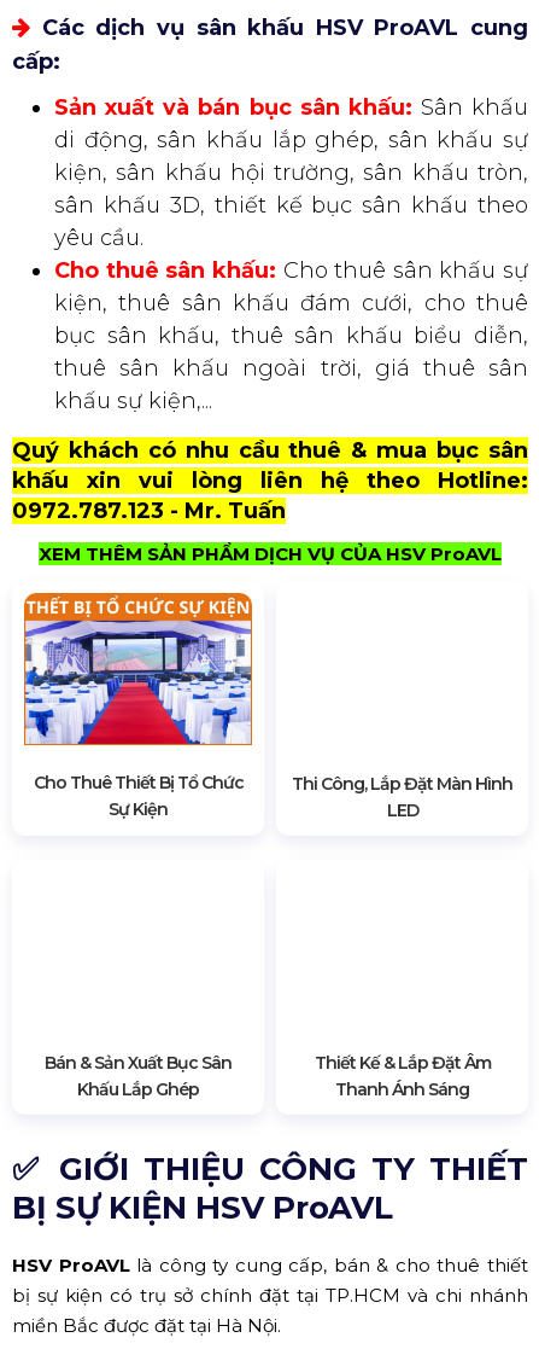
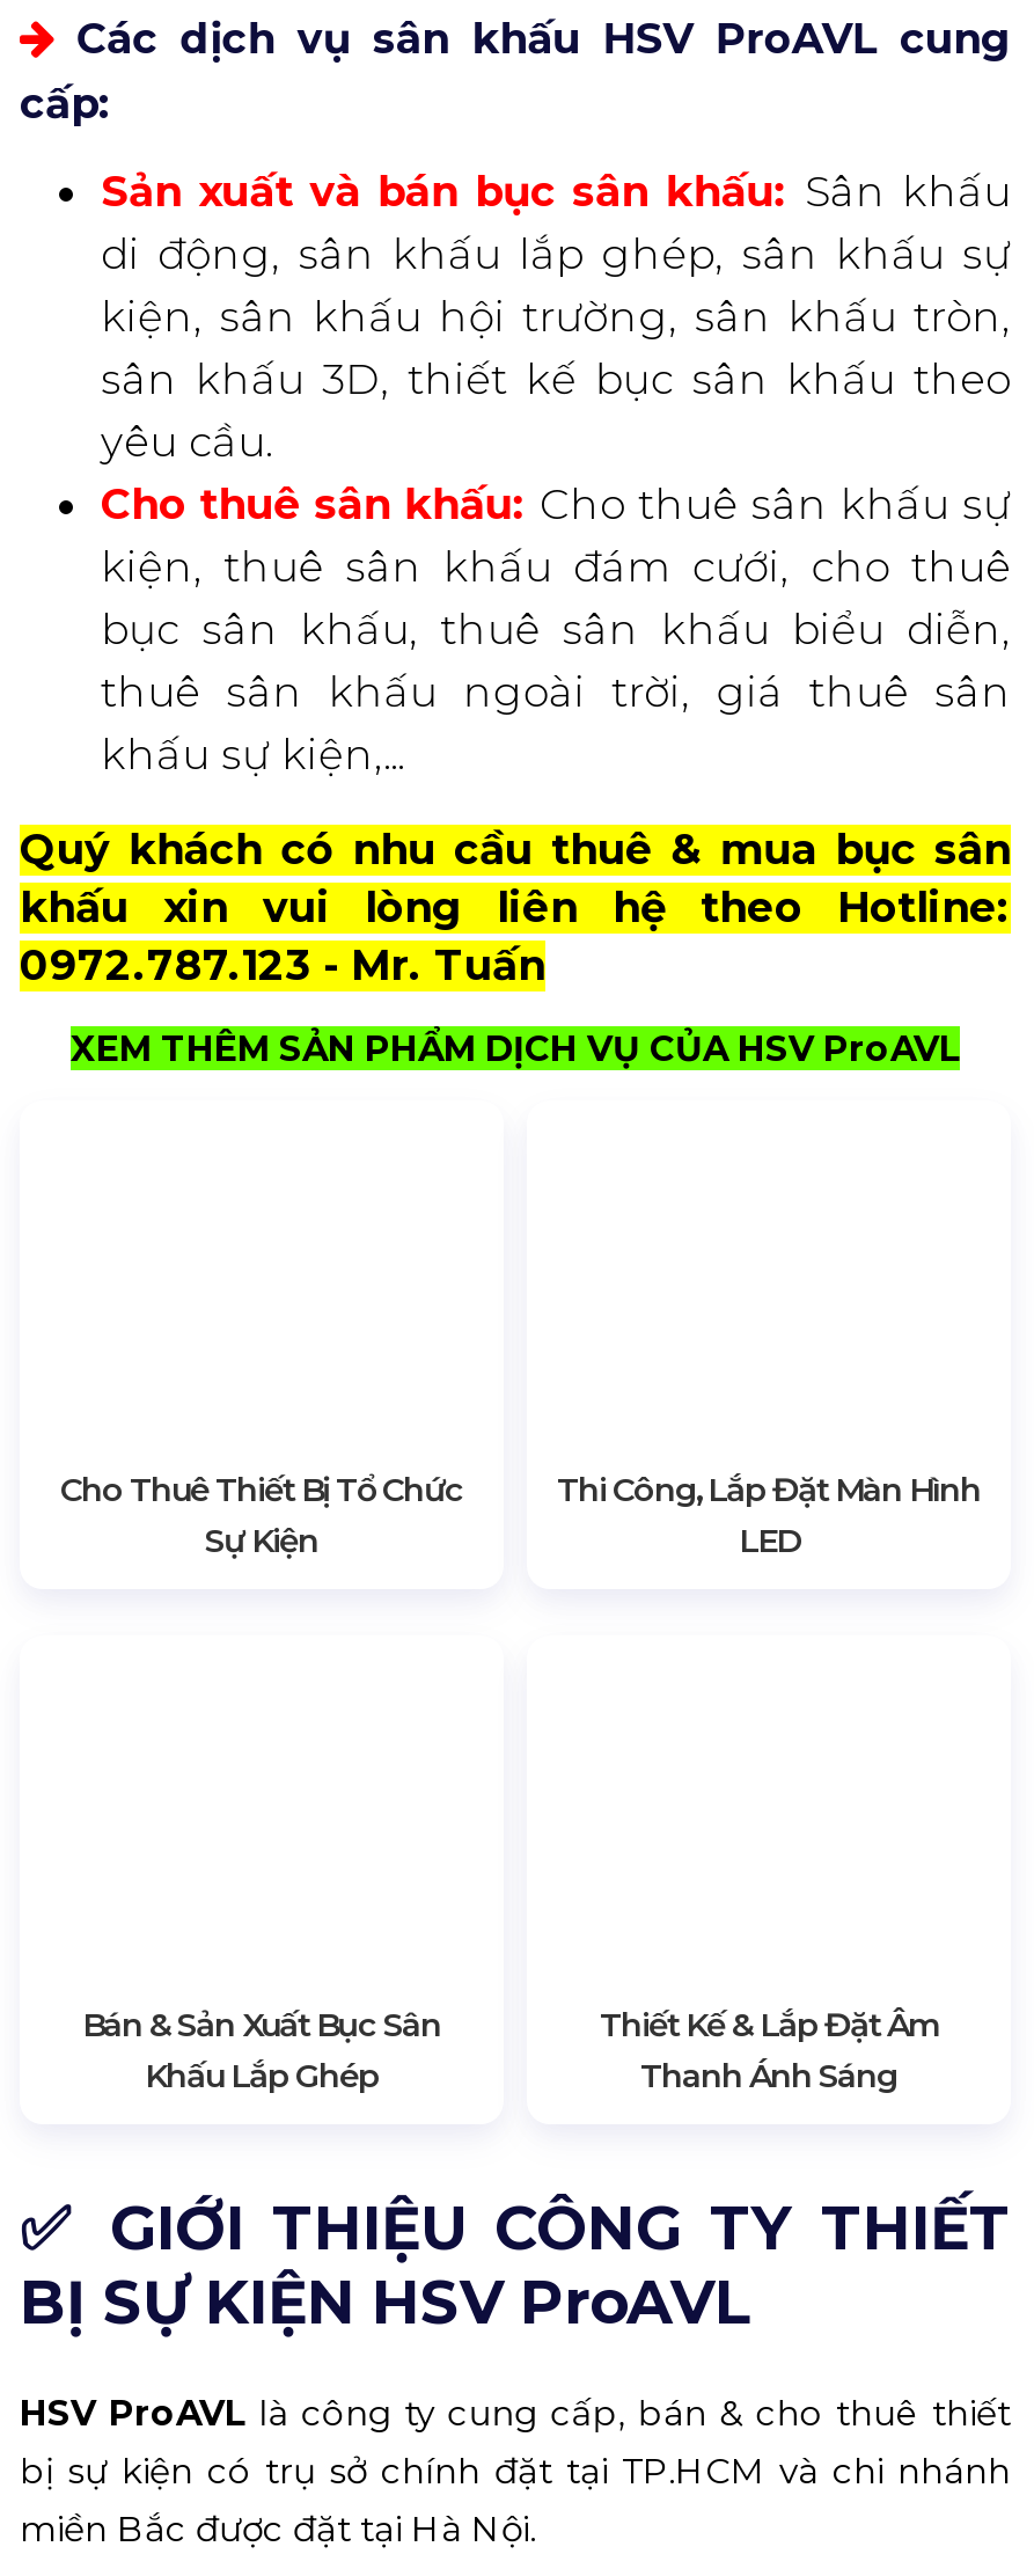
[23,592,253,746] [image] -> none

